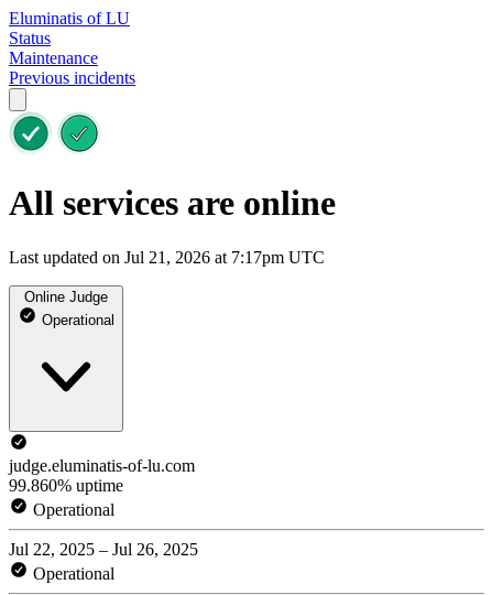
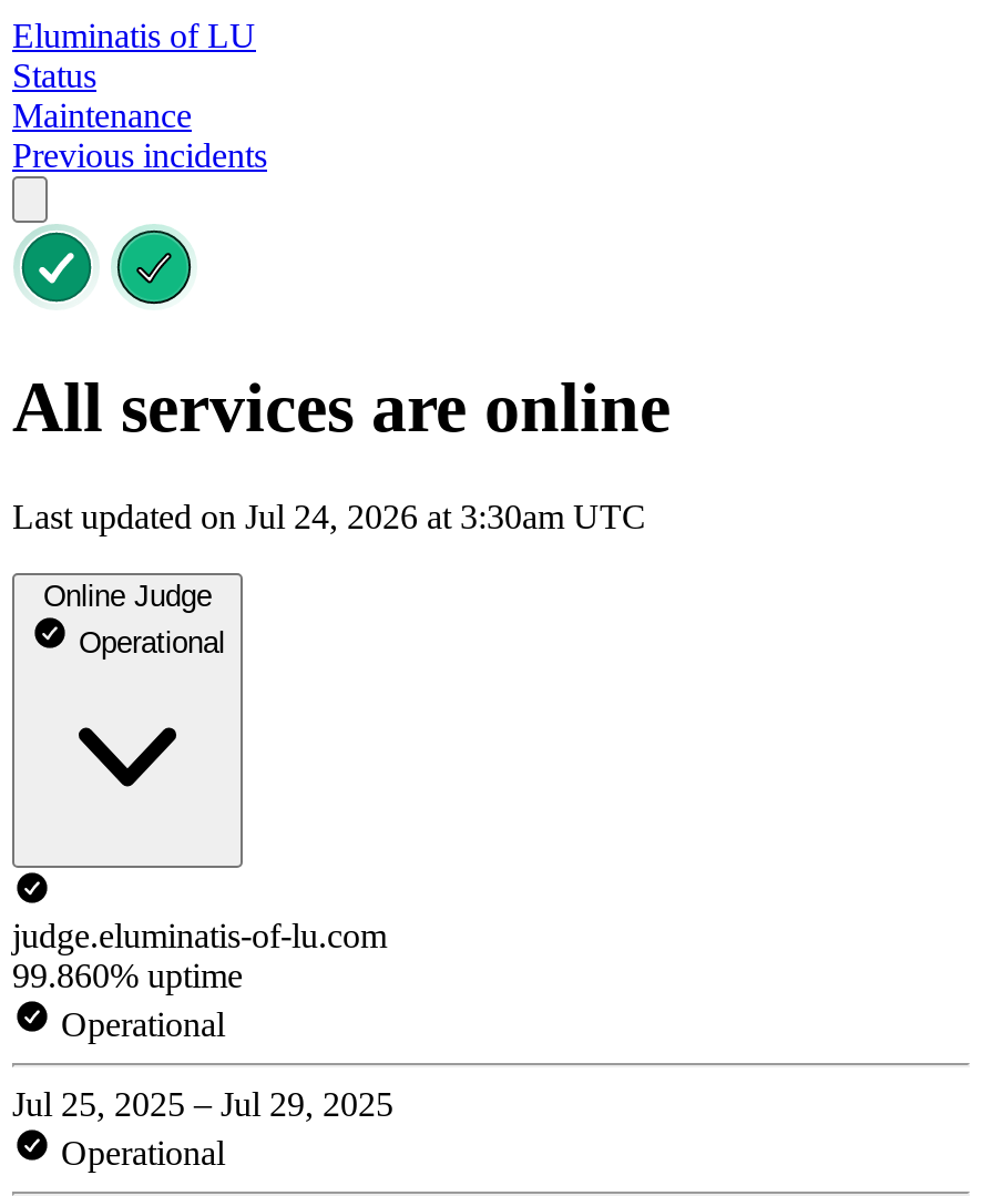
[9,248,325,267] Last updated on Jul 21, 2026 at 7:17pm UTC -> [12,497,646,535] Last updated on Jul 24, 2026 at 3:30am UTC
[9,540,198,559] Jul 22, 2025 – Jul 26, 2025 -> [12,1085,393,1123] Jul 25, 2025 – Jul 29, 2025

